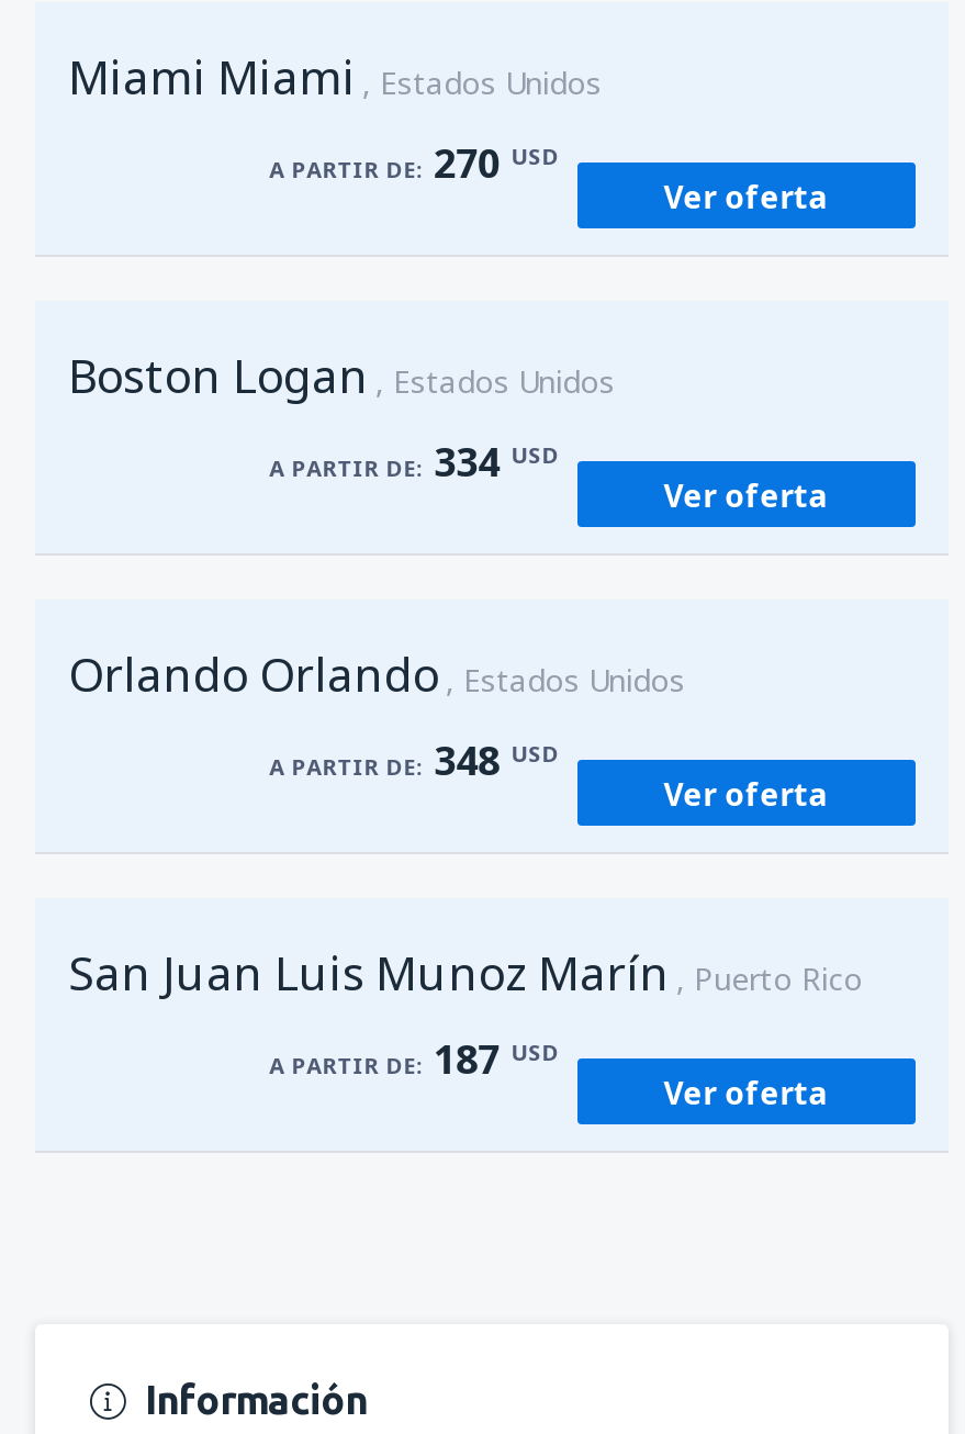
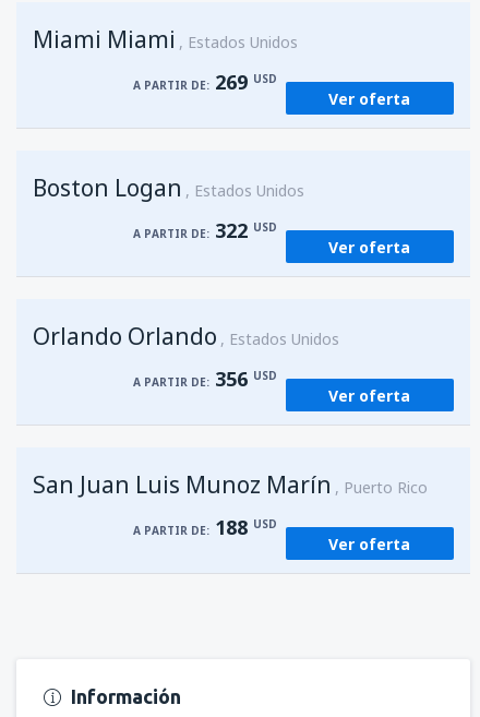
[269,136,559,189] A PARTIR DE: 270 USD -> [133,69,277,95] A PARTIR DE: 269 USD
[269,435,559,488] A PARTIR DE: 334 USD -> [133,217,277,243] A PARTIR DE: 322 USD
[269,733,559,786] A PARTIR DE: 348 USD -> [133,366,277,392] A PARTIR DE: 356 USD
[269,1032,559,1085] A PARTIR DE: 187 USD -> [133,514,277,540] A PARTIR DE: 188 USD

